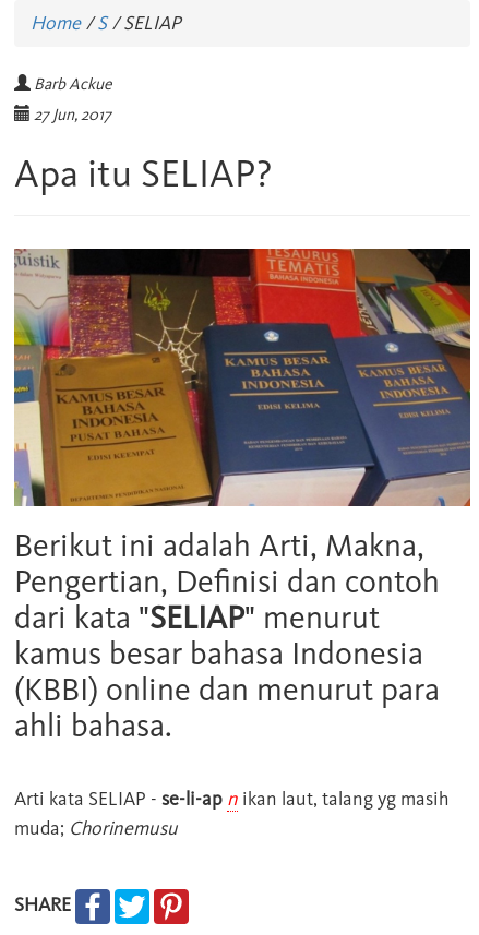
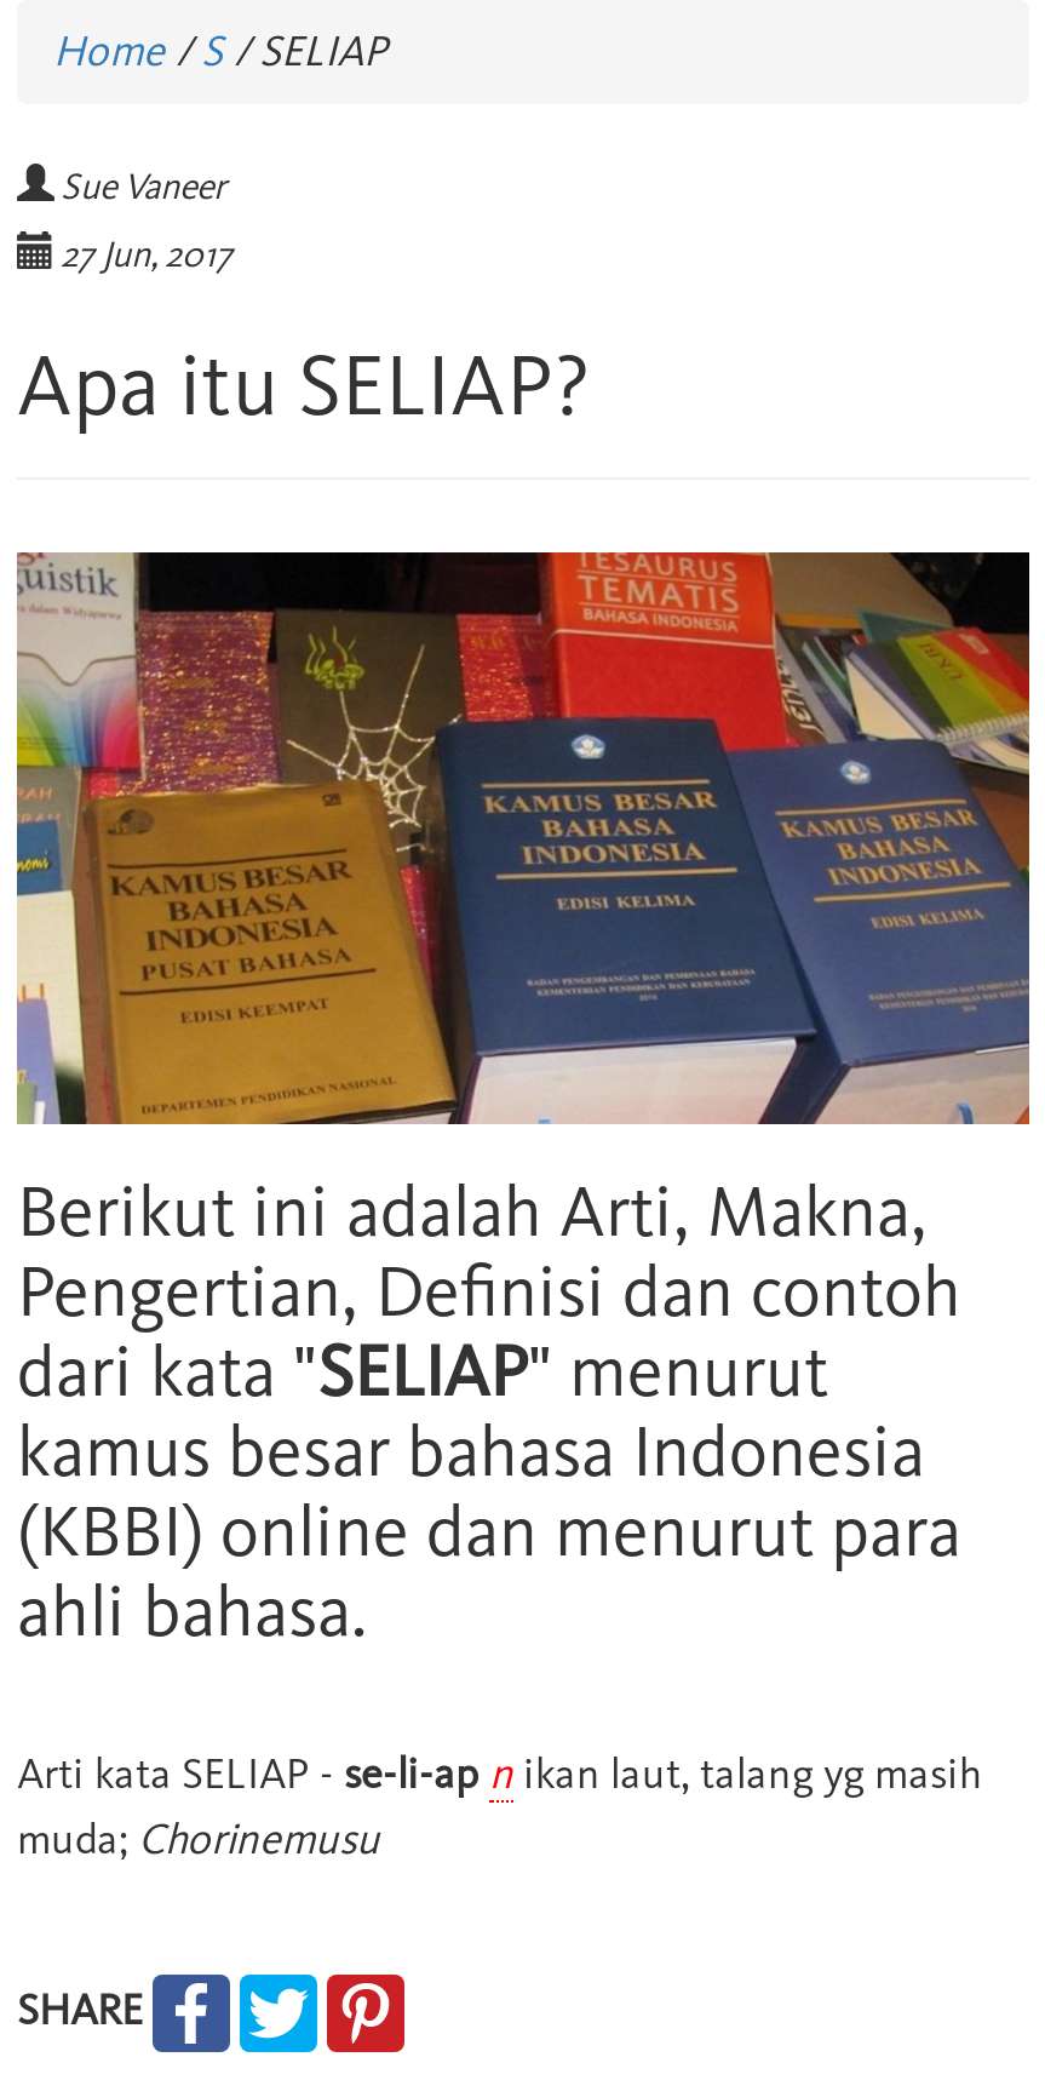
[34,74,111,94] Barb Ackue -> [61,165,225,208] Sue Vaneer

